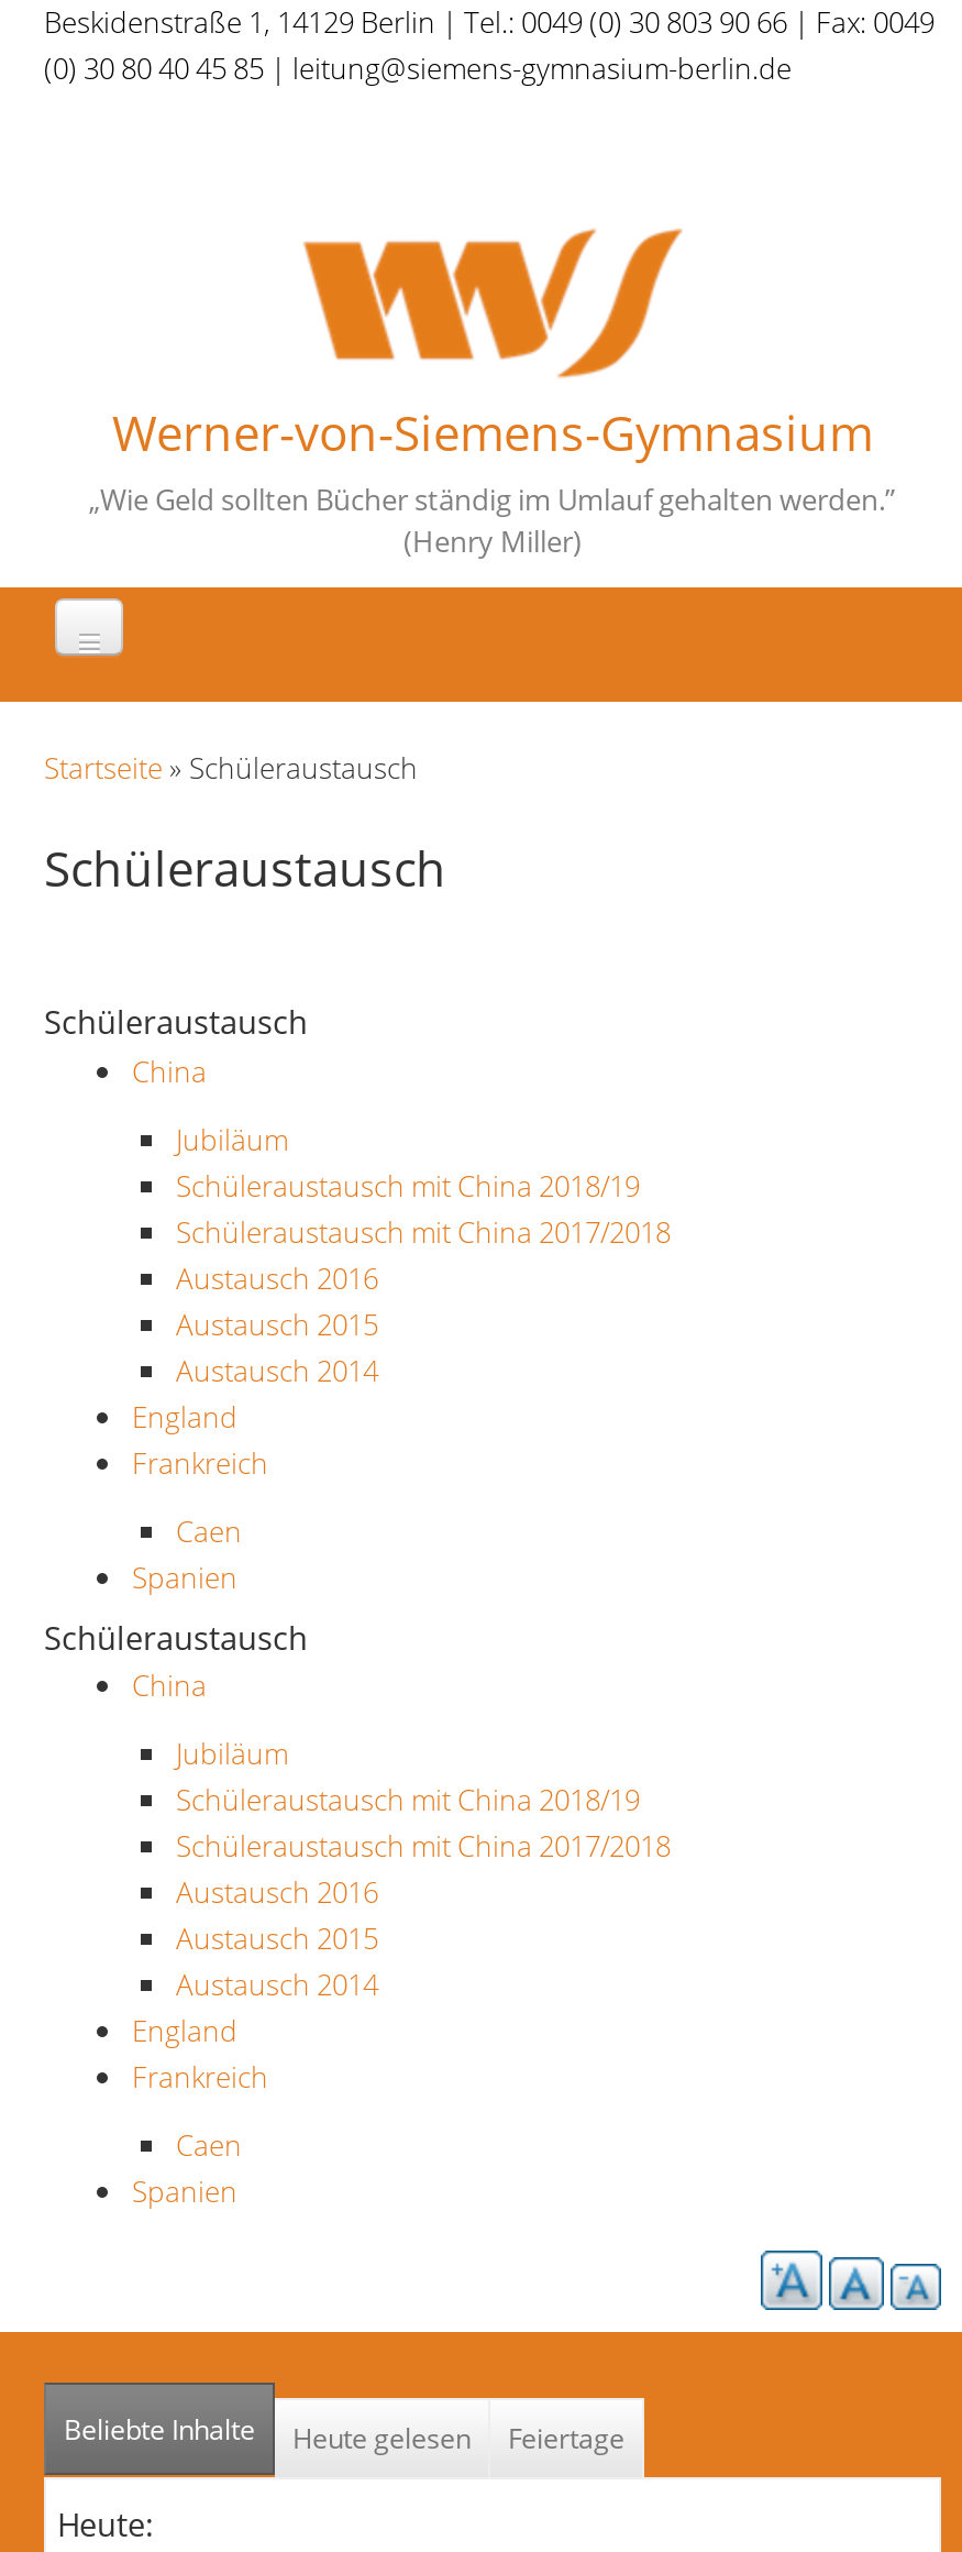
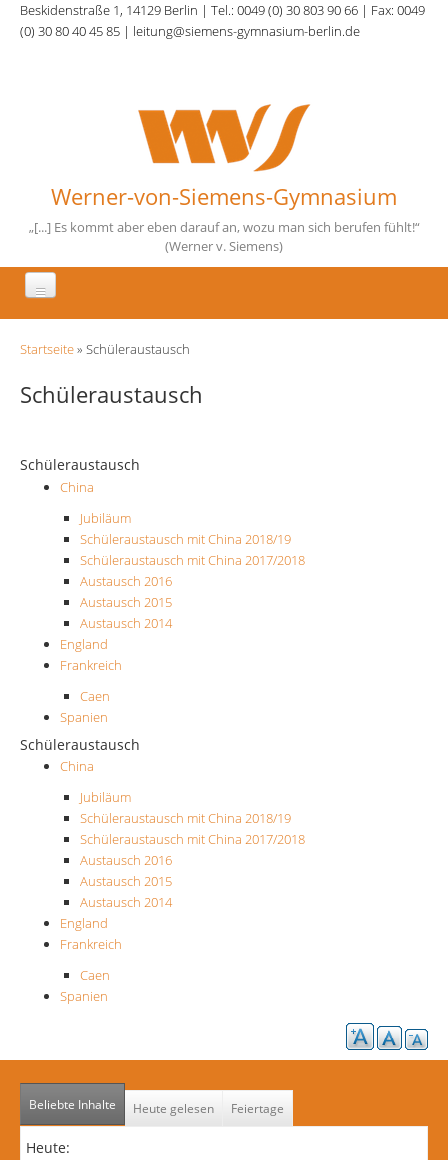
[89,480,896,561] „Wie Geld sollten Bücher ständig im Umlauf gehalten werden.” | (Henry Miller) -> [28,218,419,255] „[...] Es kommt aber eben darauf an, wozu man sich berufen fühlt!“ | (Werner v. Siemens)

